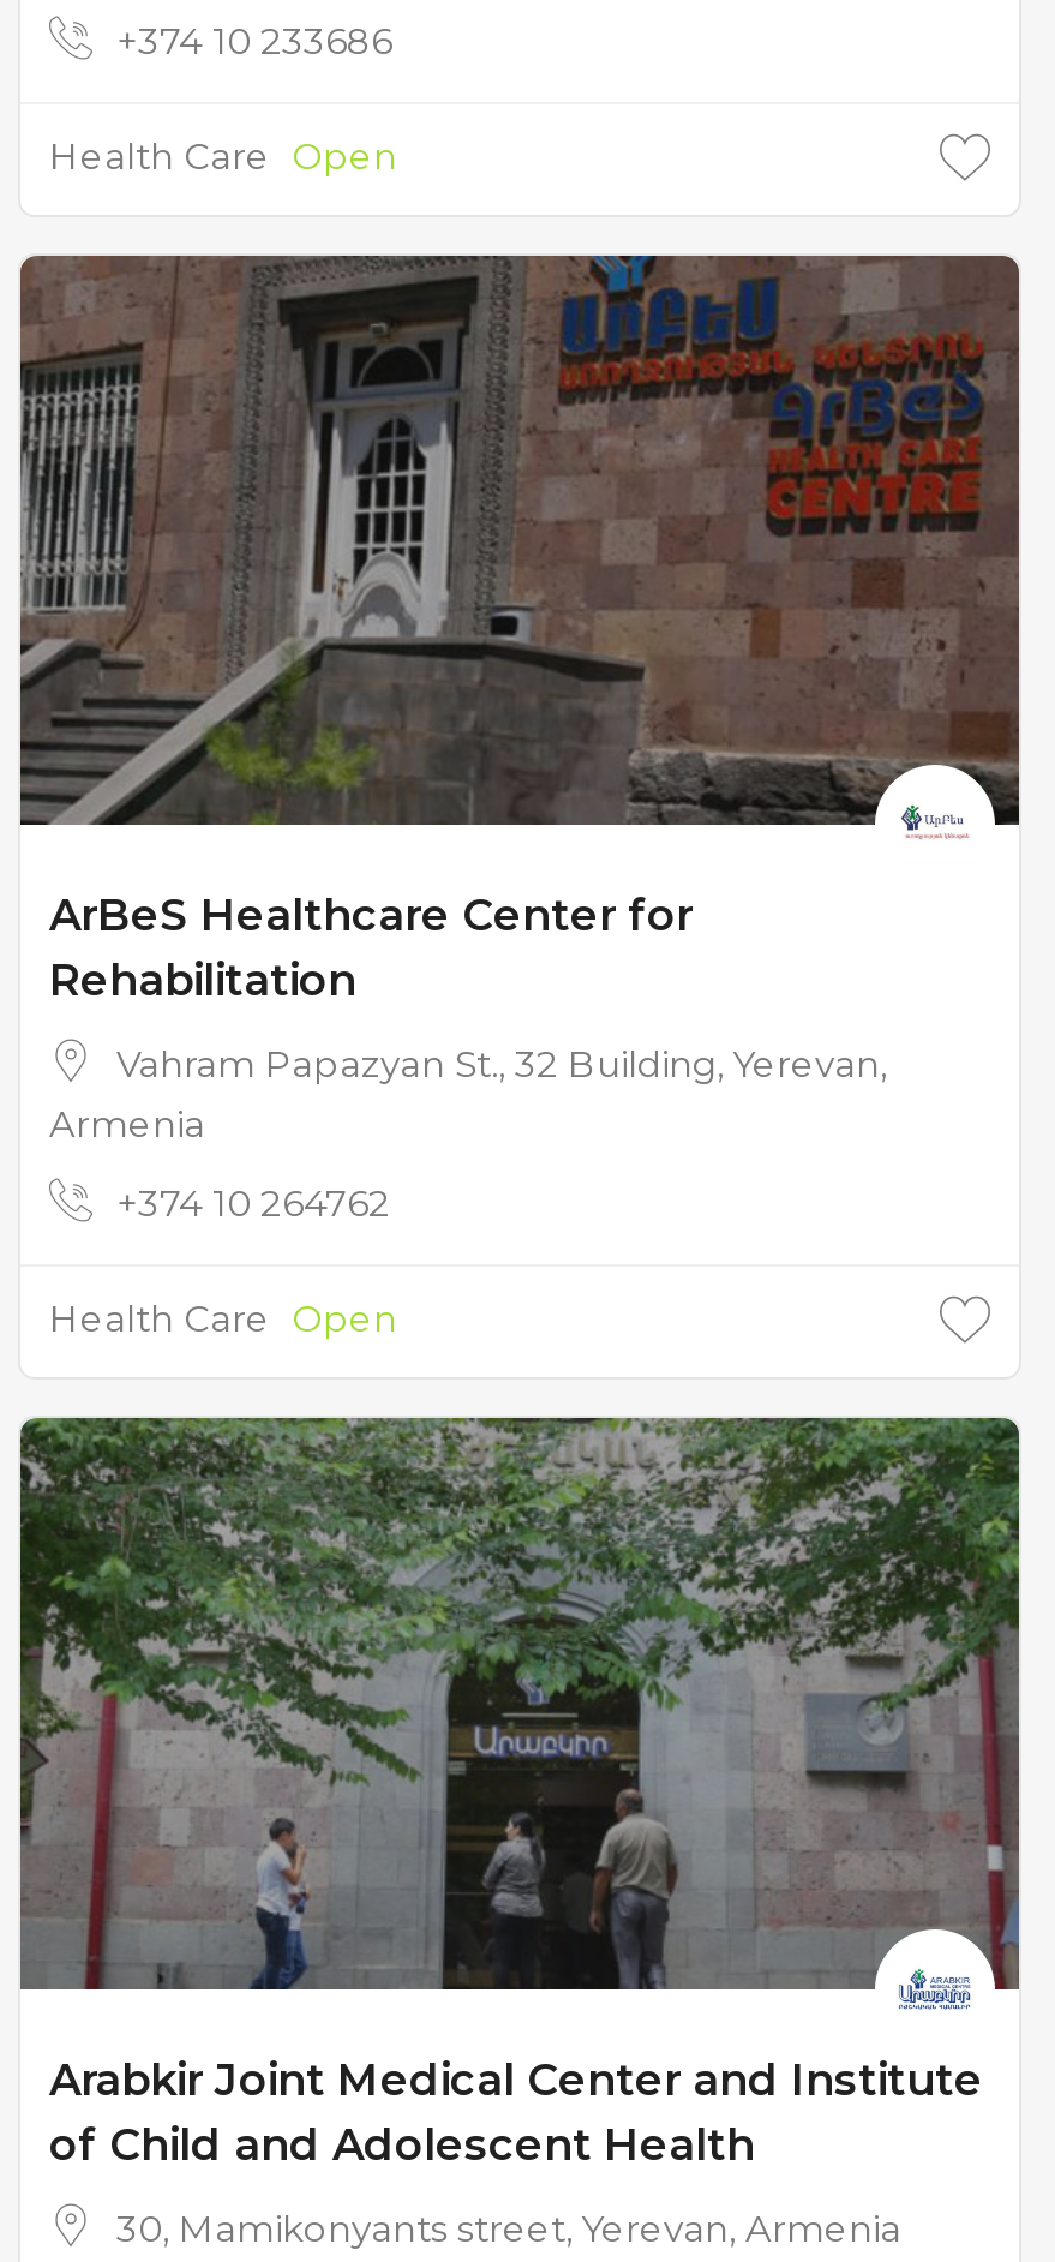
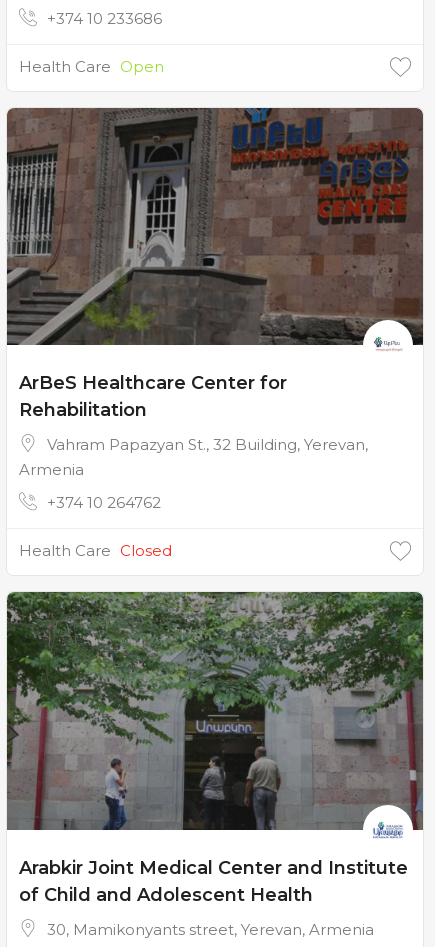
[49,1296,397,1342] Health Care Open -> [19,541,172,560] Health Care Closed

